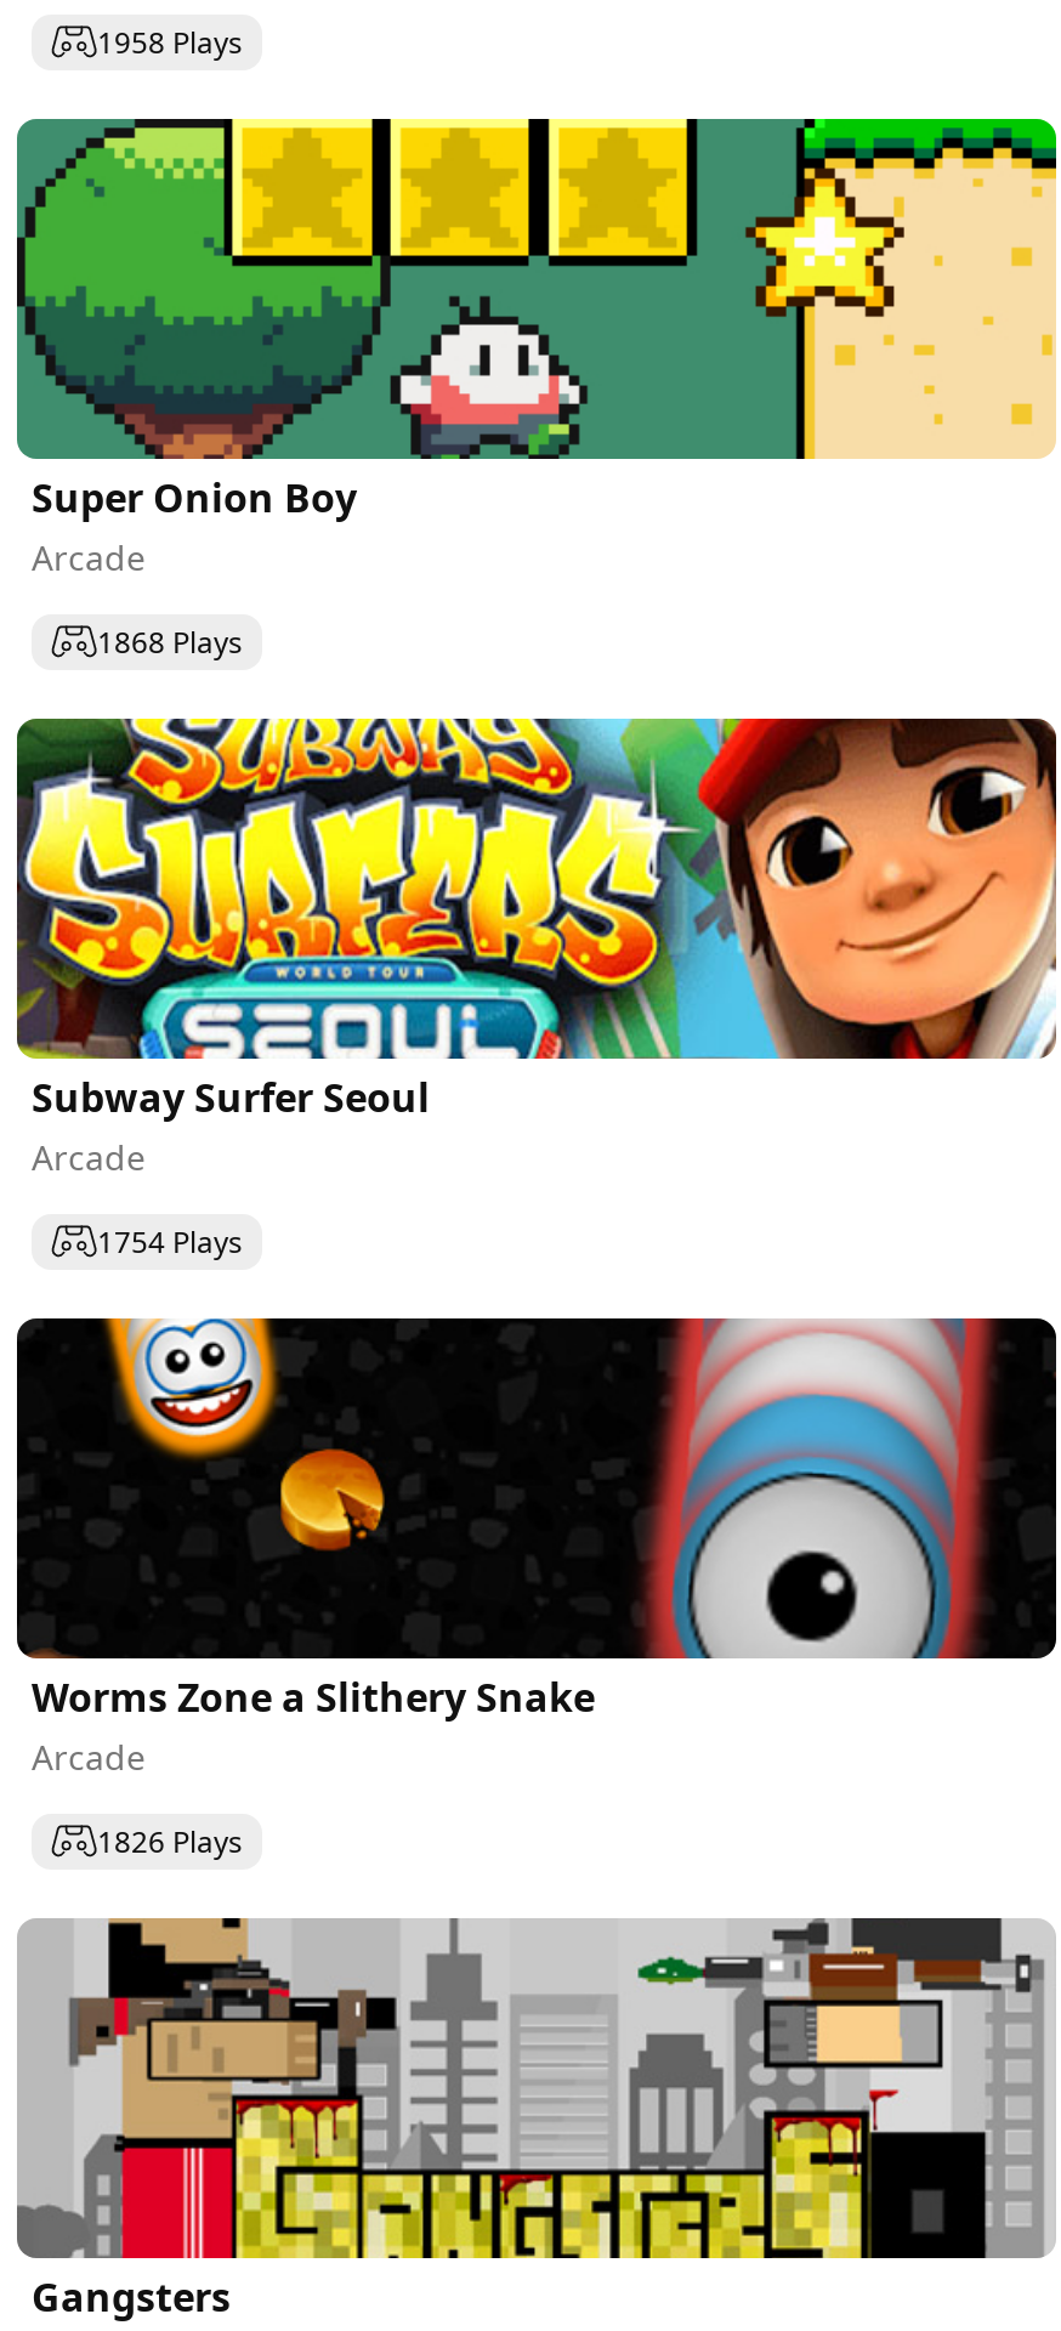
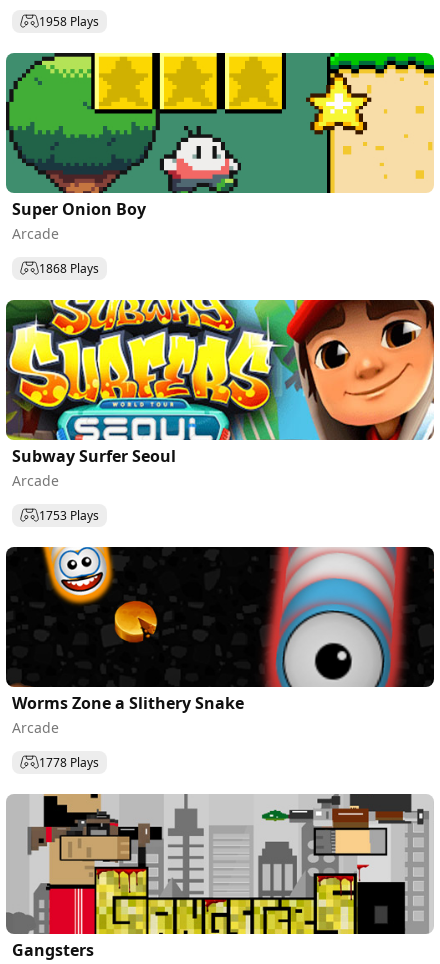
[97,1220,243,1261] 1754 Plays -> [39,506,99,523] 1753 Plays
[97,1820,243,1861] 1826 Plays -> [39,753,99,770] 1778 Plays

